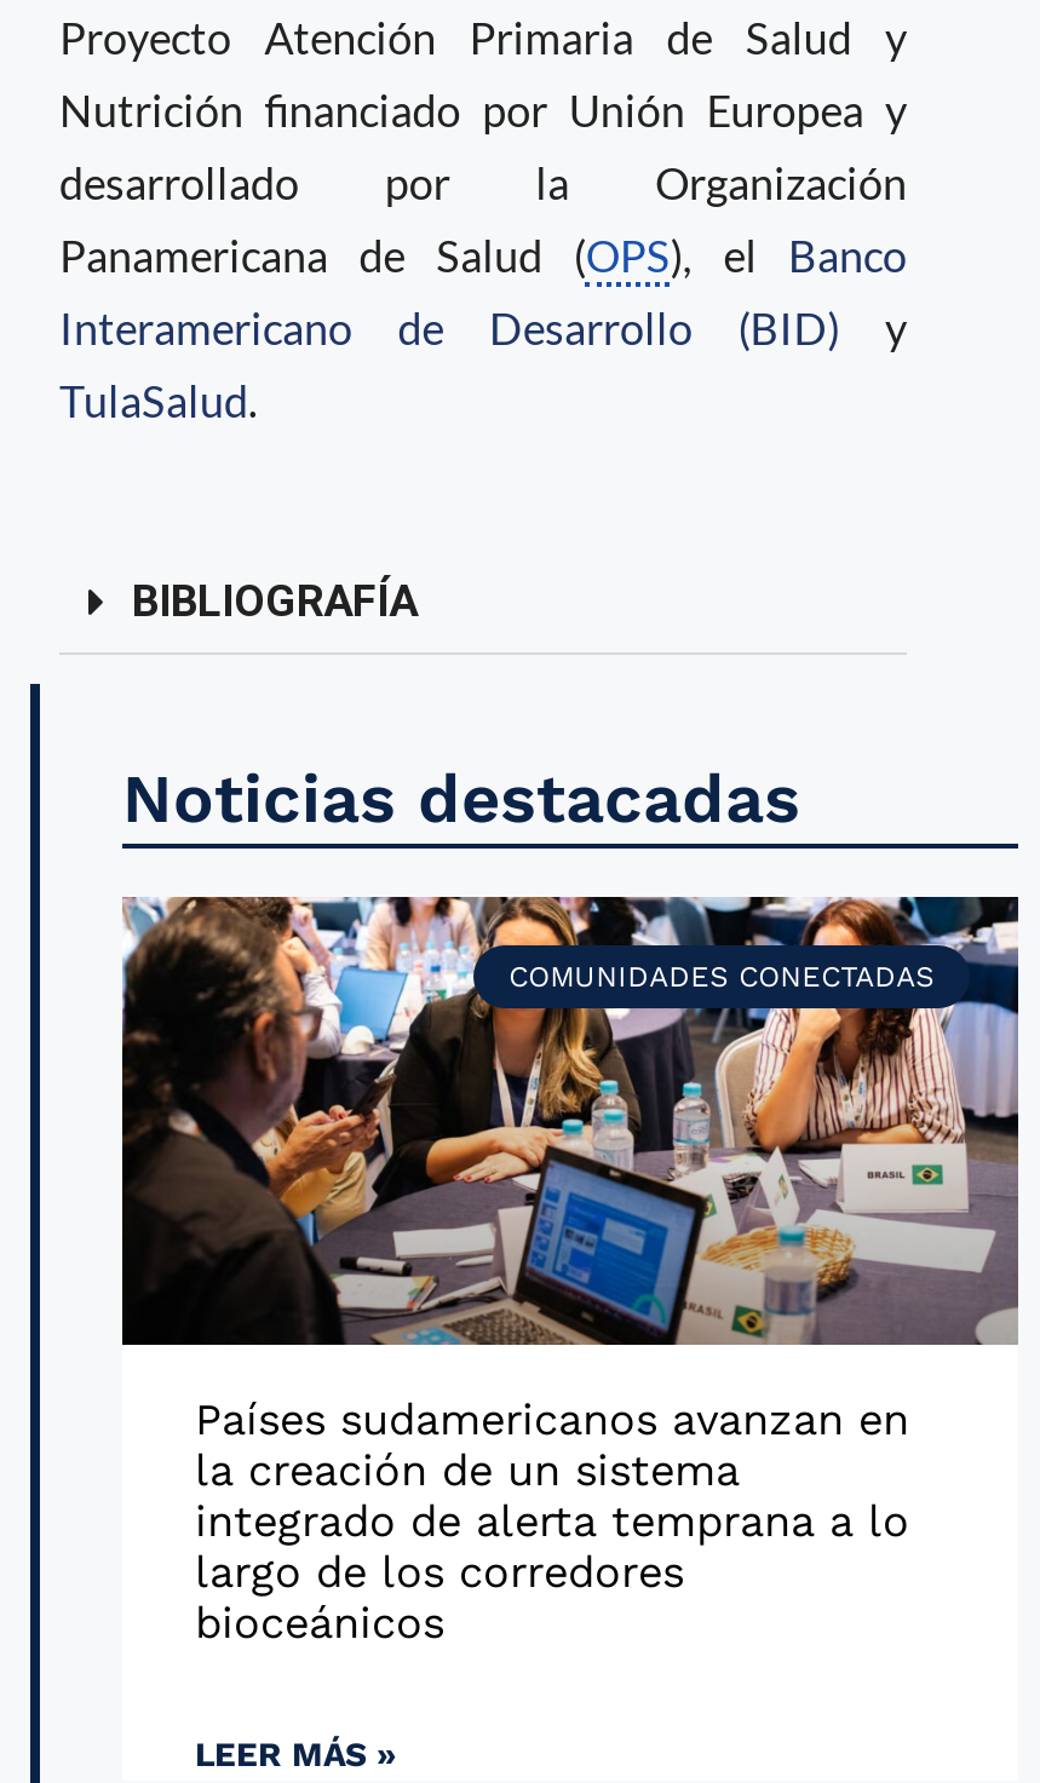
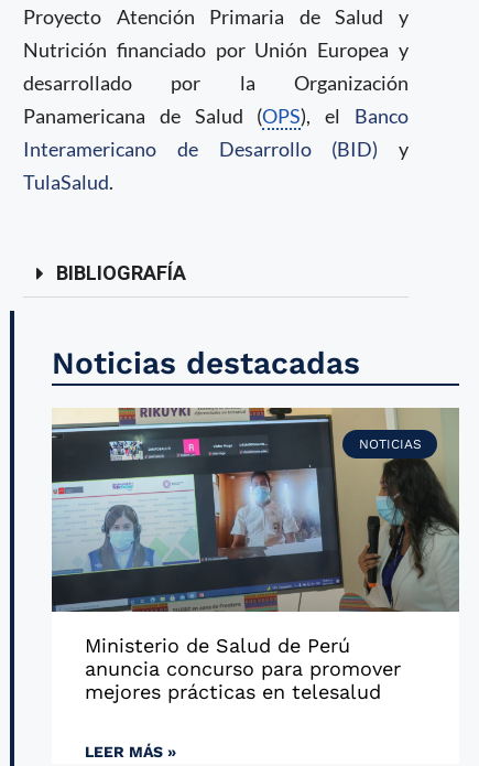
[120,896,1018,1346] [image] | COMUNIDADES CONECTADAS -> [51,407,459,612] [image] | NOTICIAS
[195,1392,909,1646] Países sudamericanos avanzan en | la creación de un sistema | integrado de alerta temprana a lo | largo de los corredores | bioceánicos -> [85,634,401,703] Ministerio de Salud de Perú | anuncia concurso para promover | mejores prácticas en telesalud

